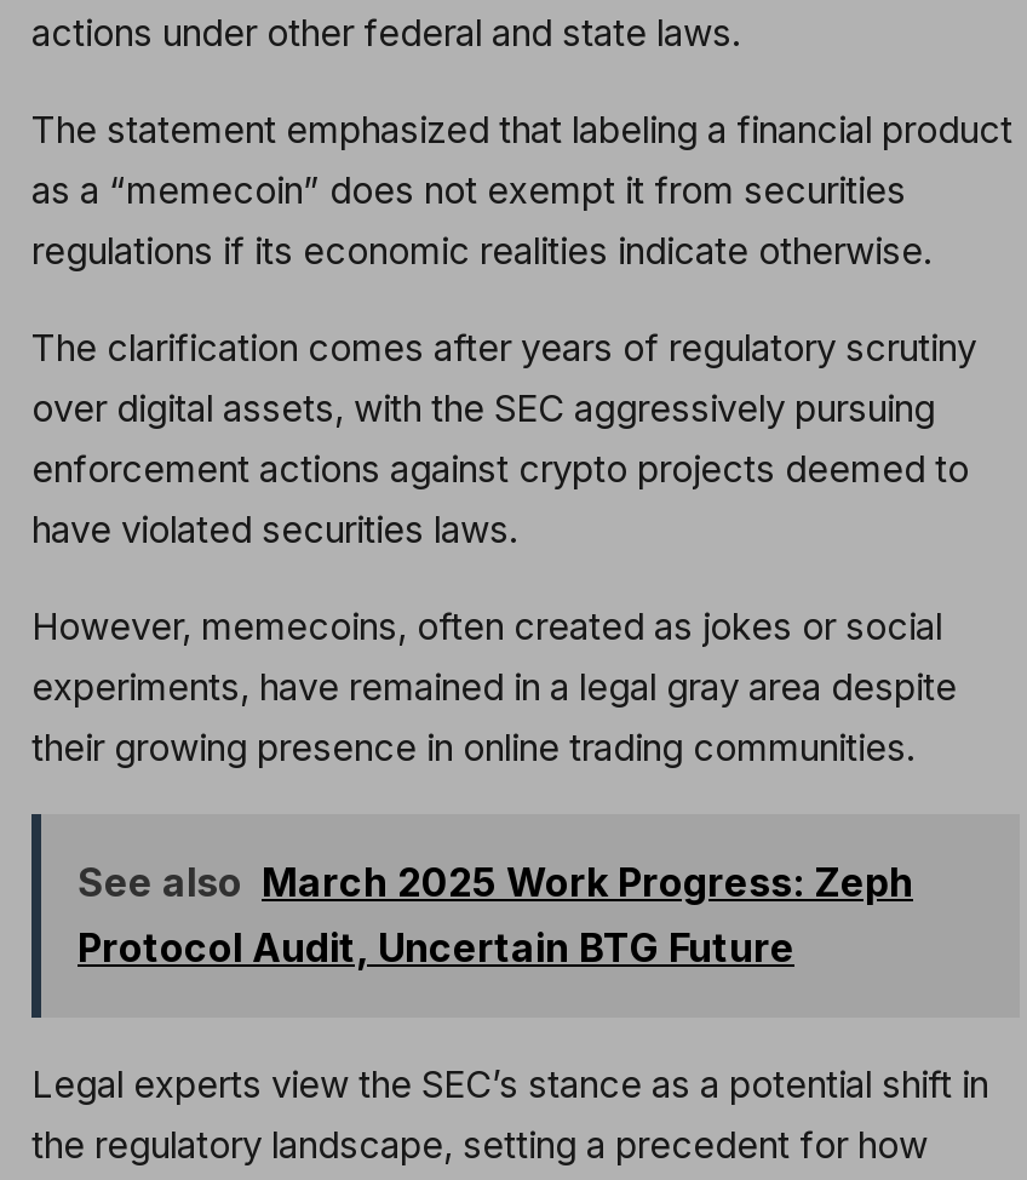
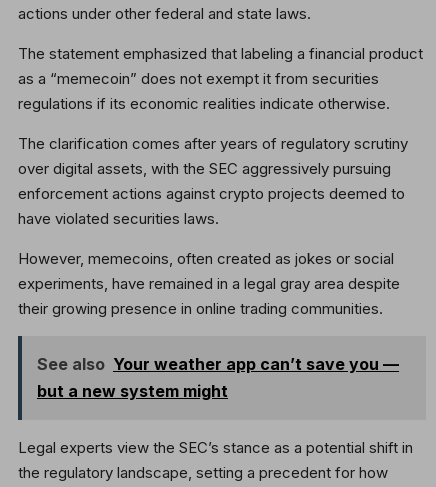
[78,858,913,972] See also March 2025 Work Progress: Zeph | Protocol Audit, Uncertain BTG Future -> [37,354,399,401] See also Your weather app can’t save you — | but a new system might

